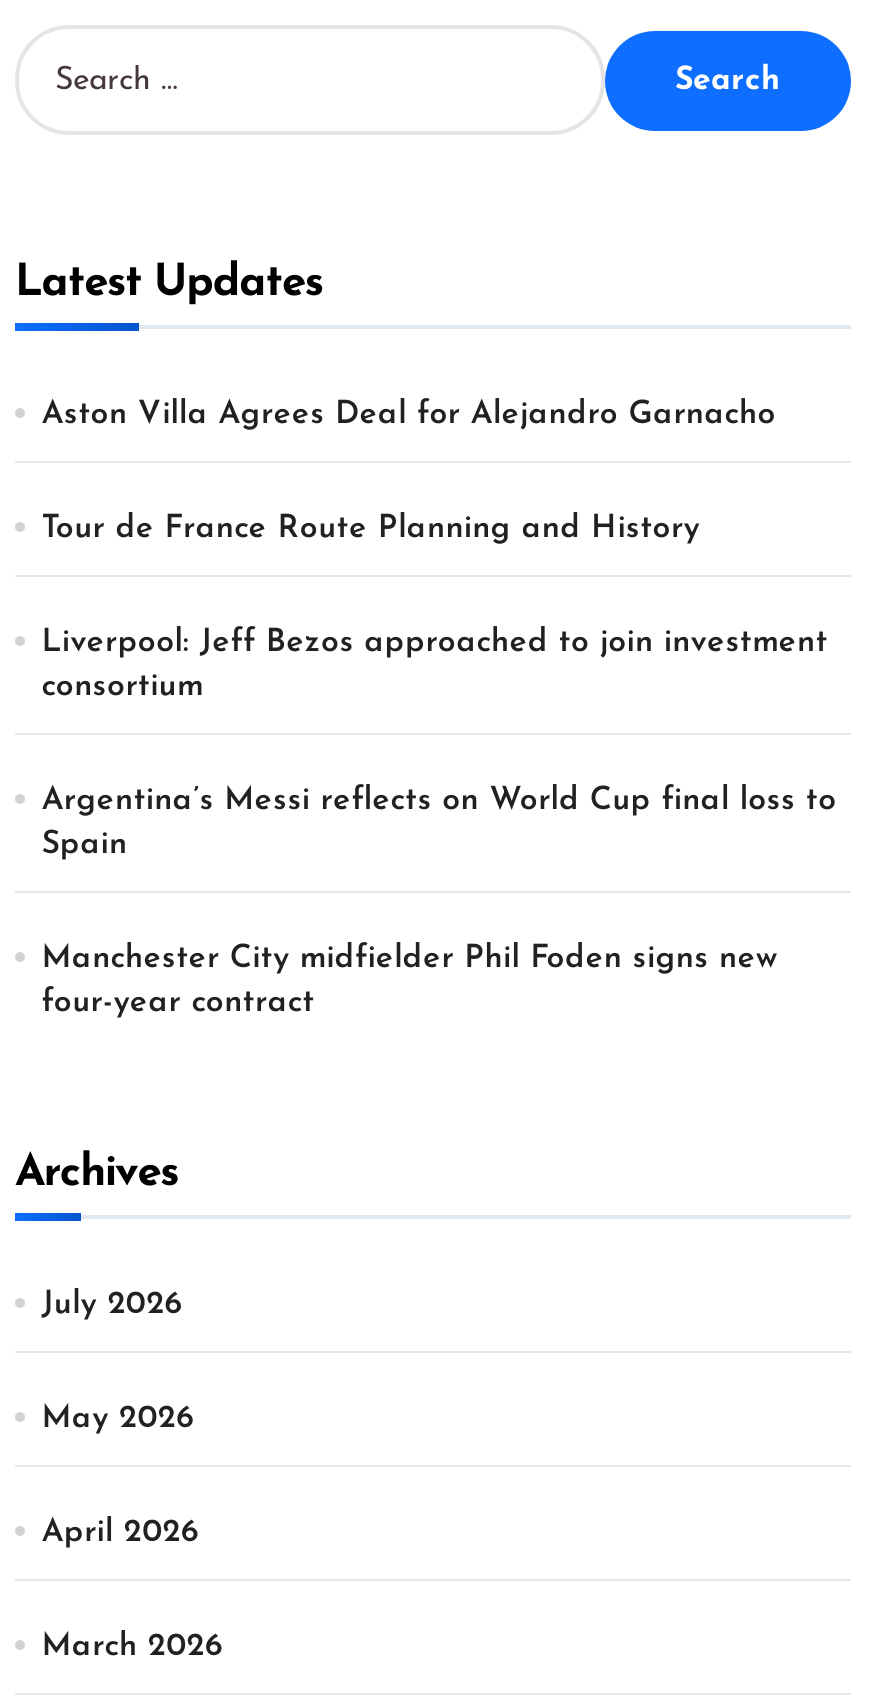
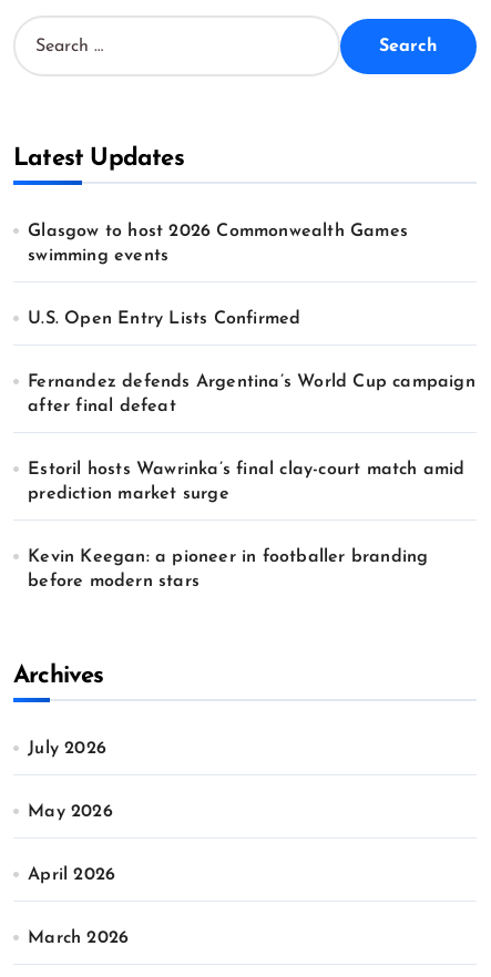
[41,400,776,432] Aston Villa Agrees Deal for Alejandro Garnacho -> [28,223,408,265] Glasgow to host 2026 Commonwealth Games | swimming events
[41,514,700,546] Tour de France Route Planning and History -> [28,311,301,328] U.S. Open Entry Lists Confirmed
[41,628,828,704] Liverpool: Jeff Bezos approached to join investment | consortium -> [28,374,475,416] Fernandez defends Argentina’s World Cup campaign | after final defeat
[41,786,837,862] Argentina’s Messi reflects on World Cup final loss to | Spain -> [28,461,465,503] Estoril hosts Wawrinka’s final clay-court match amid | prediction market surge
[41,944,778,1020] Manchester City midfielder Phil Foden signs new | four-year contract -> [28,549,428,591] Kevin Keegan: a pioneer in footballer branding | before modern stars

